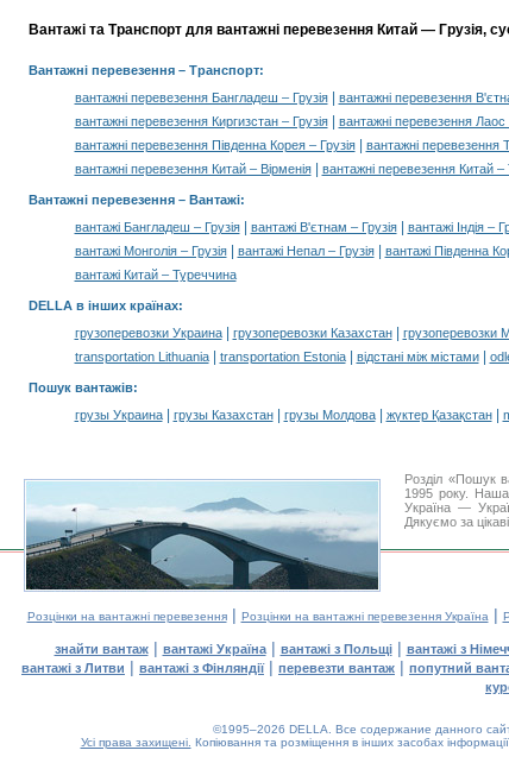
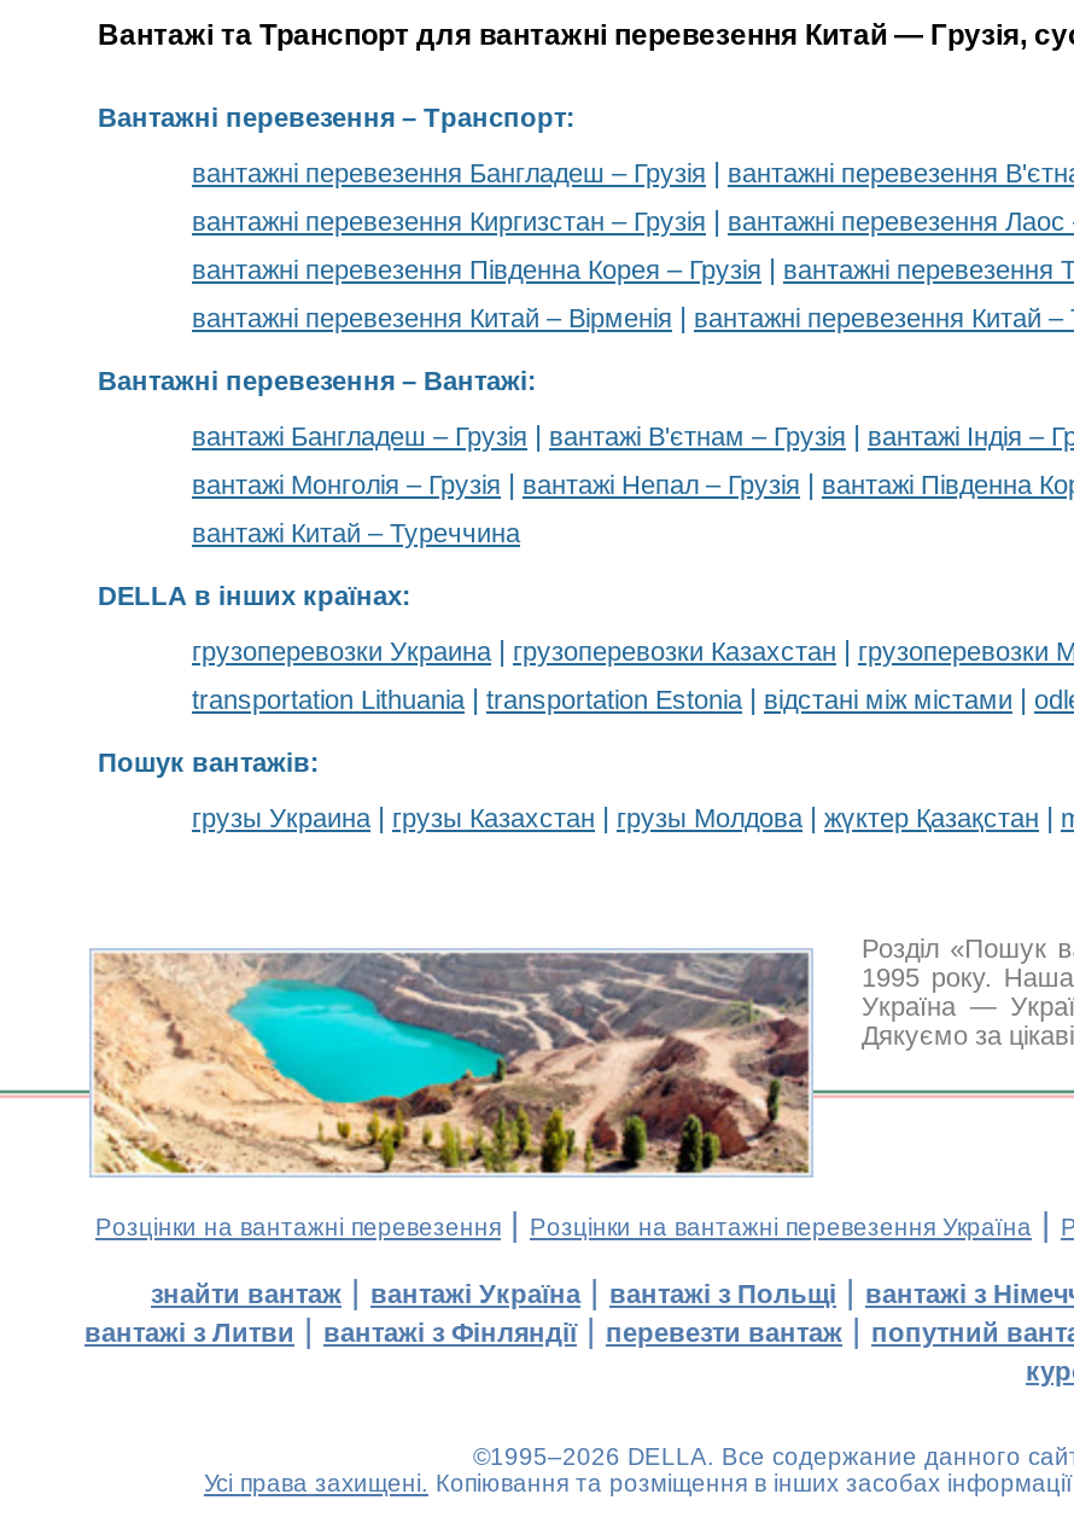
[25,481,379,591] [image] -> [92,950,811,1175] [image]

